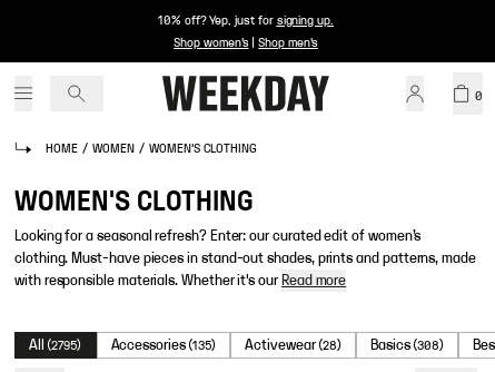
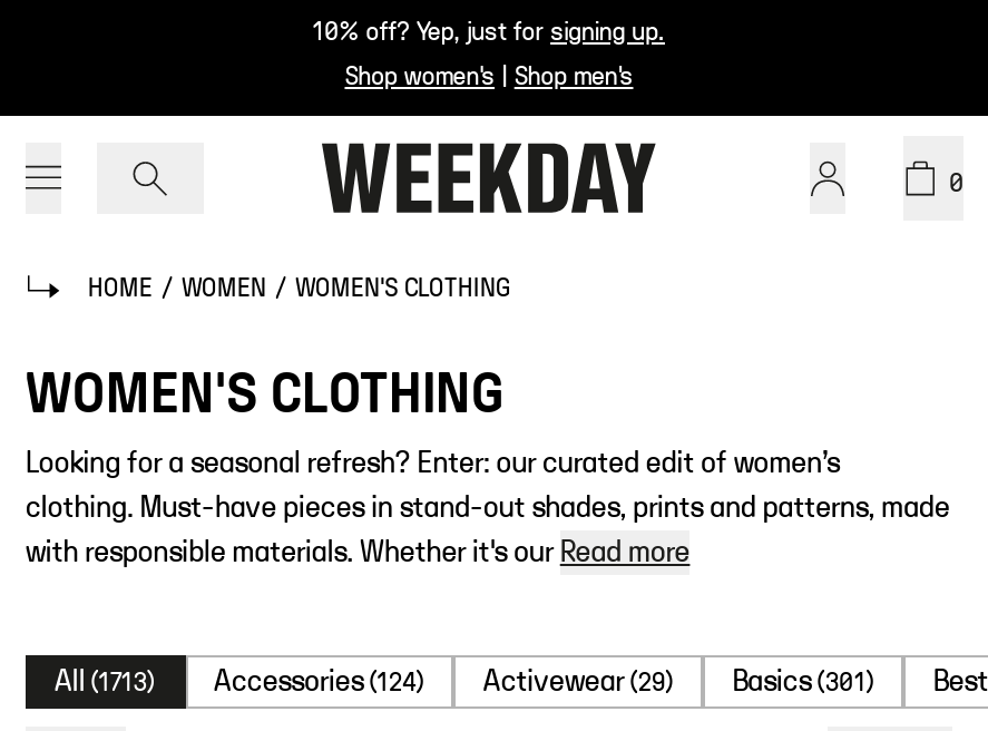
[29,337,82,353] All (2795) -> [55,666,156,698] All (1713)
[111,337,216,353] Accessories (135) -> [214,666,425,698] Accessories (124)
[245,337,342,353] Activewear (28) -> [483,666,674,698] Activewear (29)
[371,337,444,353] Basics (308) -> [732,666,875,698] Basics (301)

